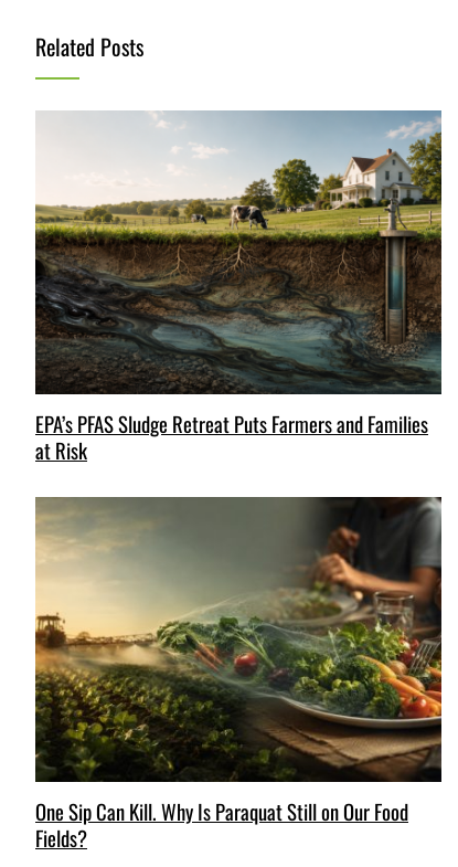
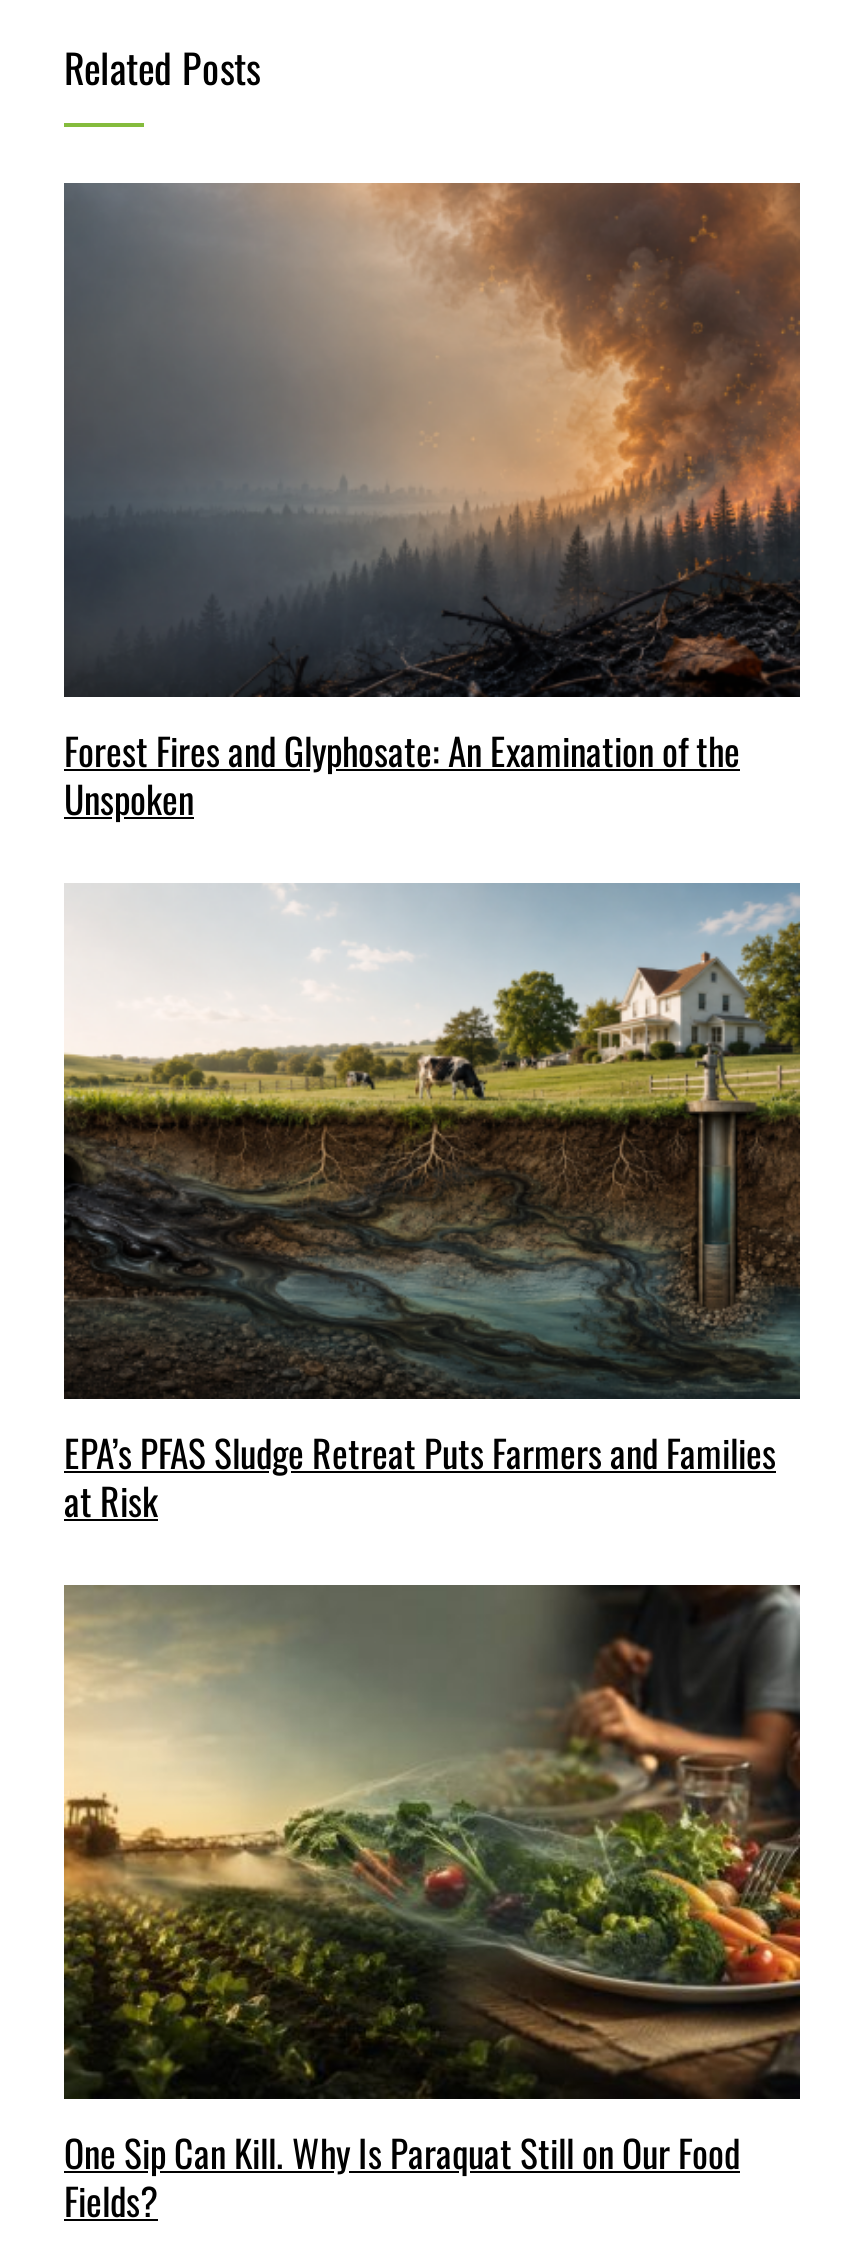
none -> [62,181,802,825] [image] | Forest Fires and Glyphosate: An Examination of the | Unspoken

